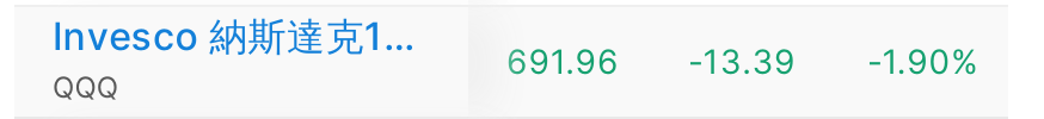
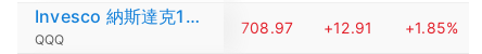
[506,40,619,81] 691.96 -> [241,18,293,37] 708.97
[688,40,796,81] -13.39 -> [324,18,373,37] +12.91
[867,40,978,81] -1.90% -> [405,18,458,37] +1.85%

